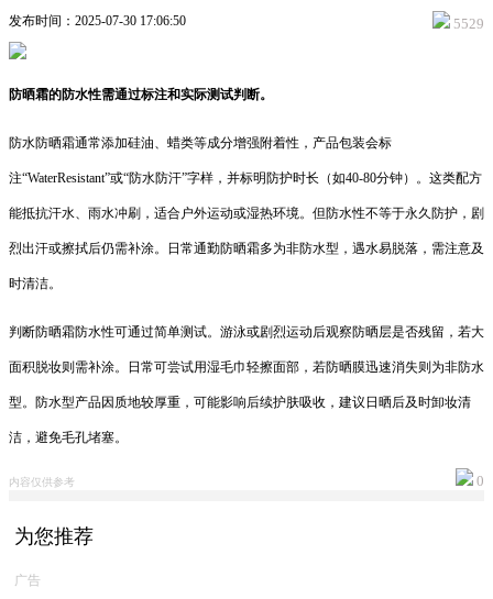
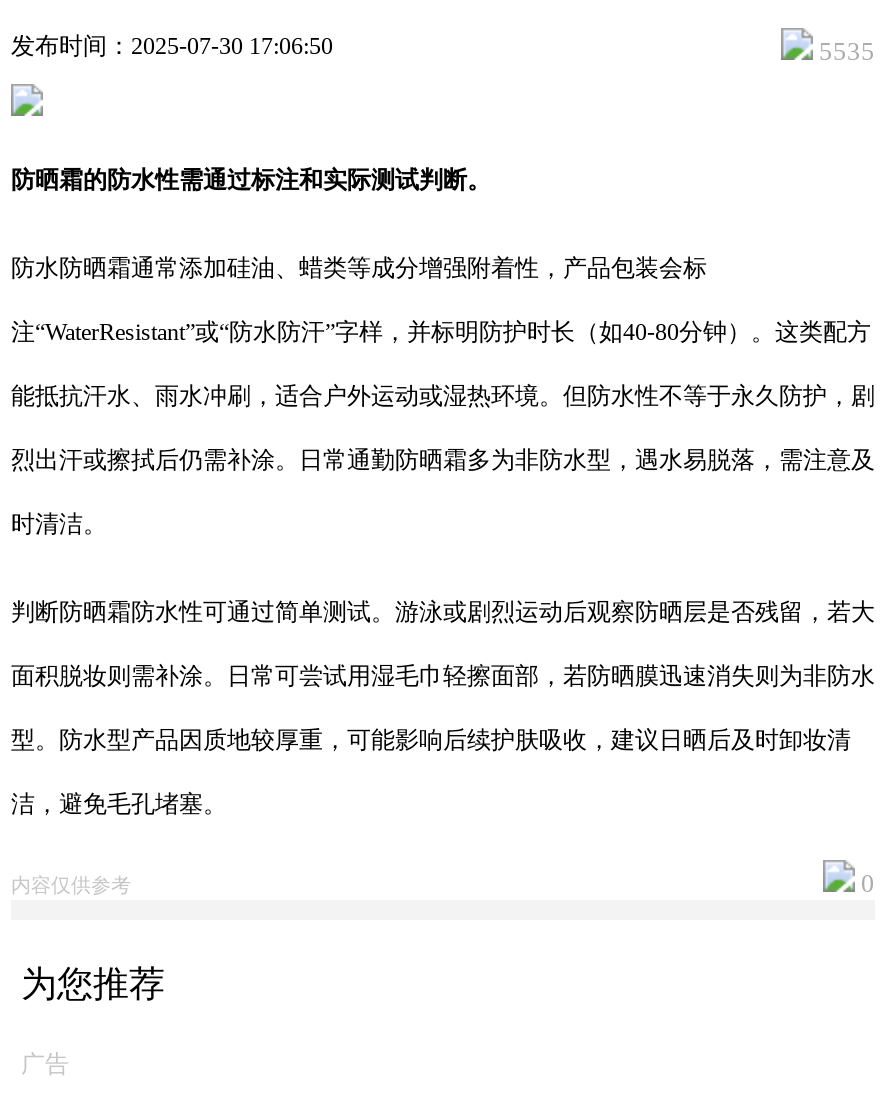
[453,16,484,32] 5529 -> [819,38,875,66] 5535

